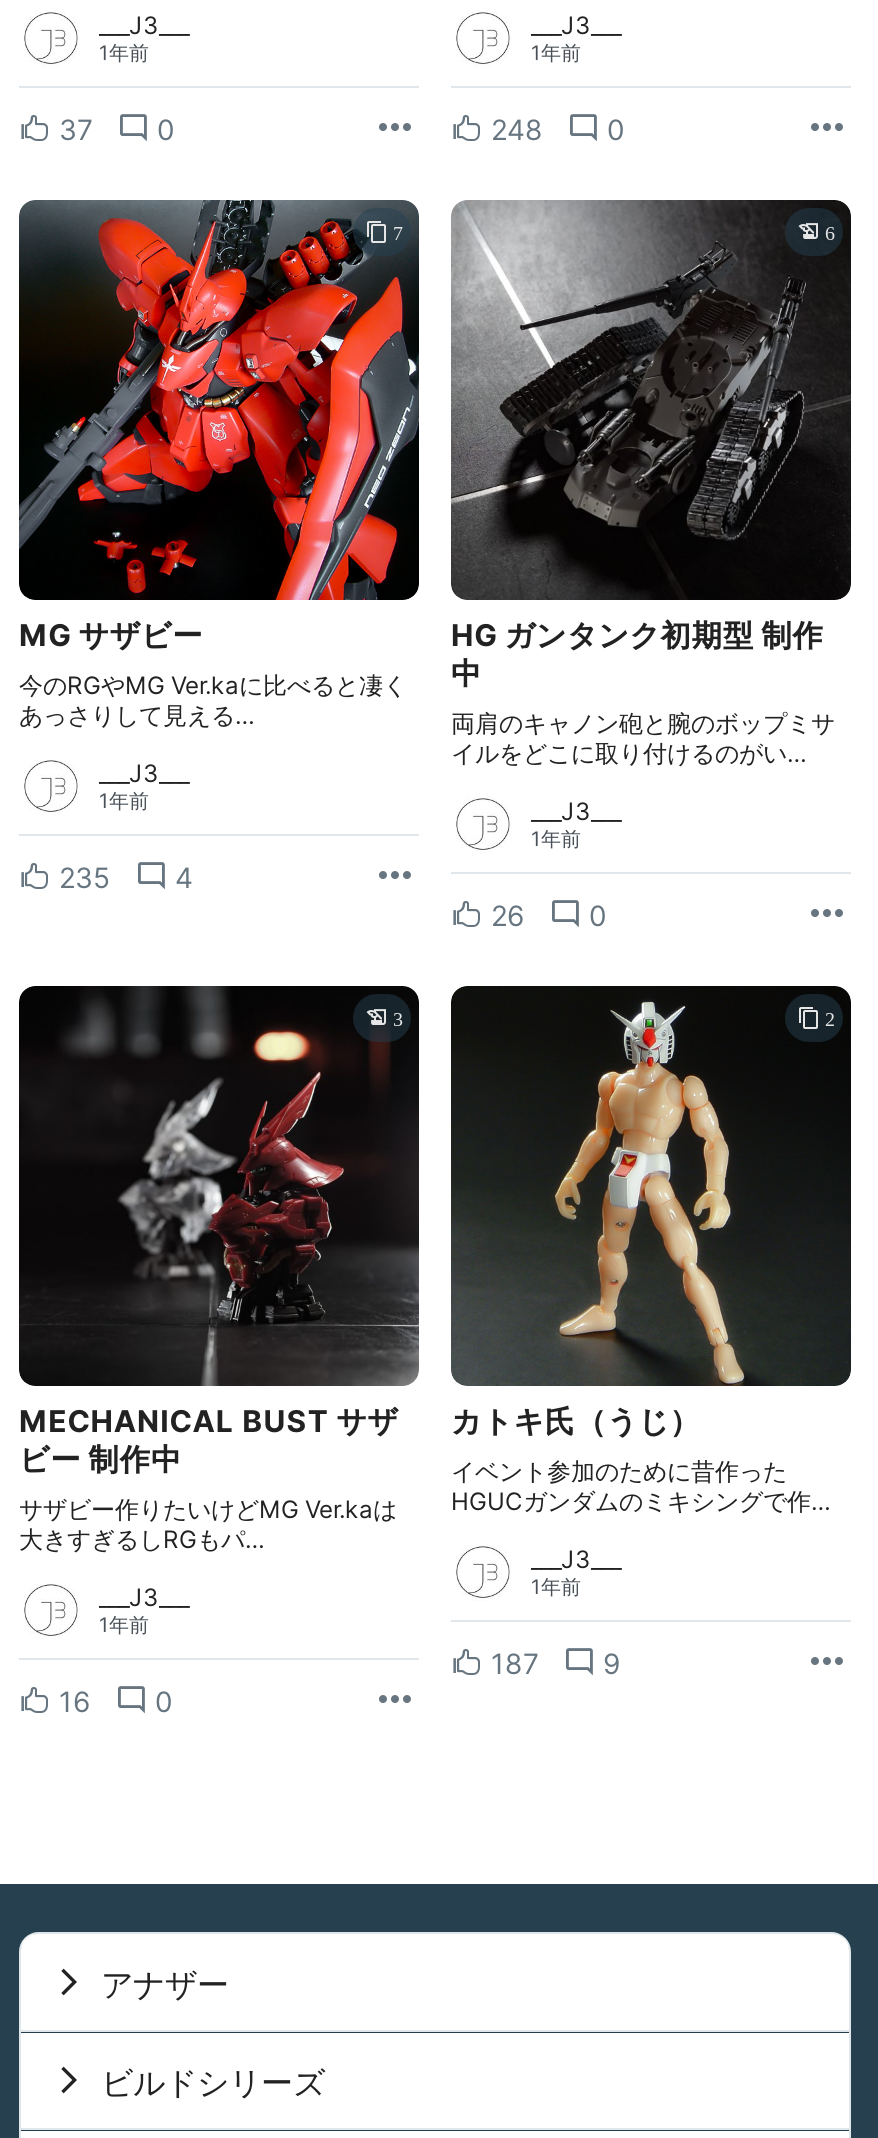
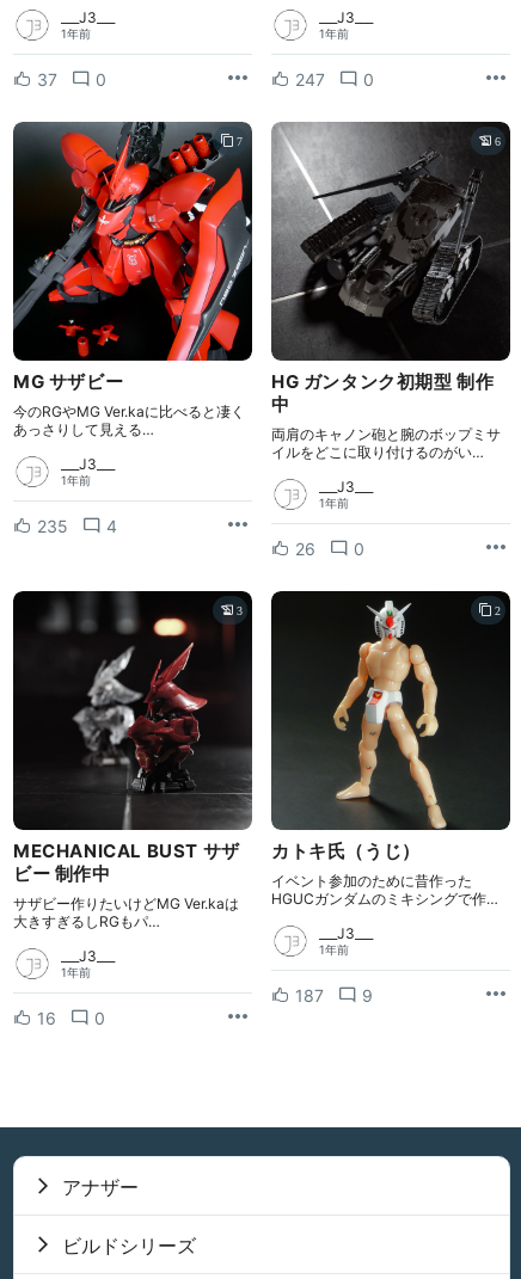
[491,112,625,146] 248 0 -> [295,69,374,89] 247 0

